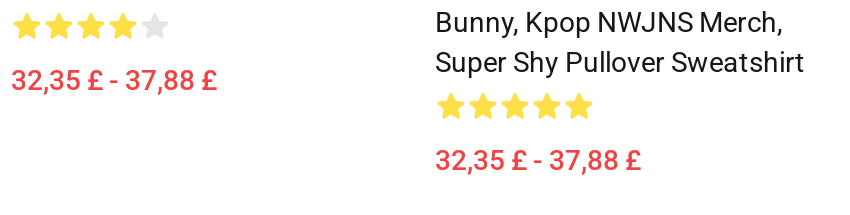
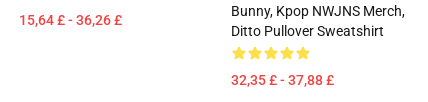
[435,46,805,78] Super Shy Pullover Sweatshirt -> [231,23,384,39] Ditto Pullover Sweatshirt
[11,64,217,96] 32,35 £ - 37,88 £ -> [19,12,122,28] 15,64 £ - 36,26 £

